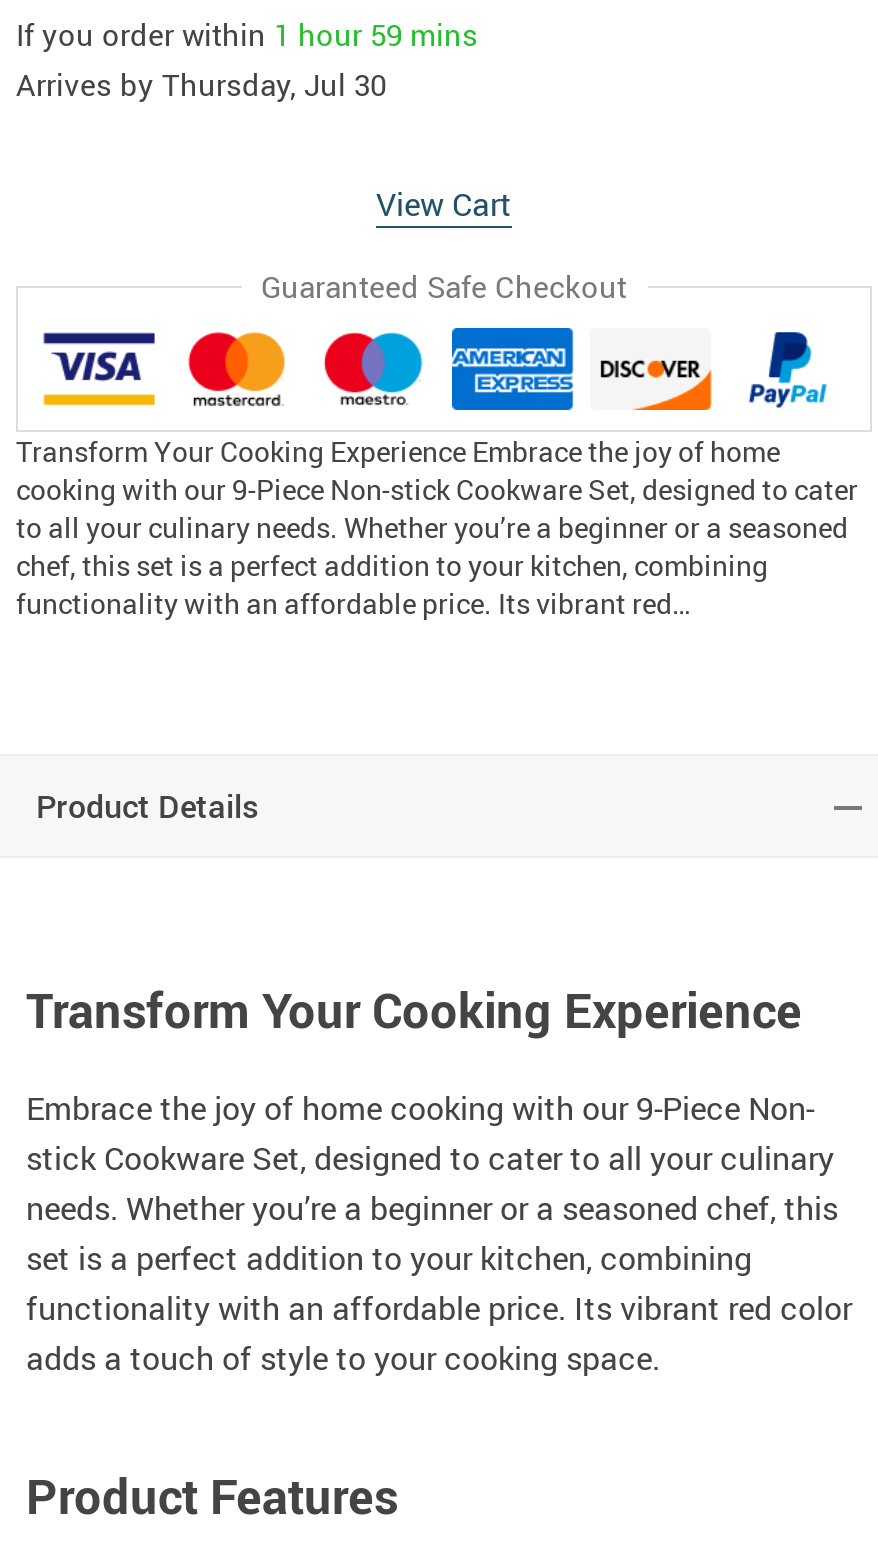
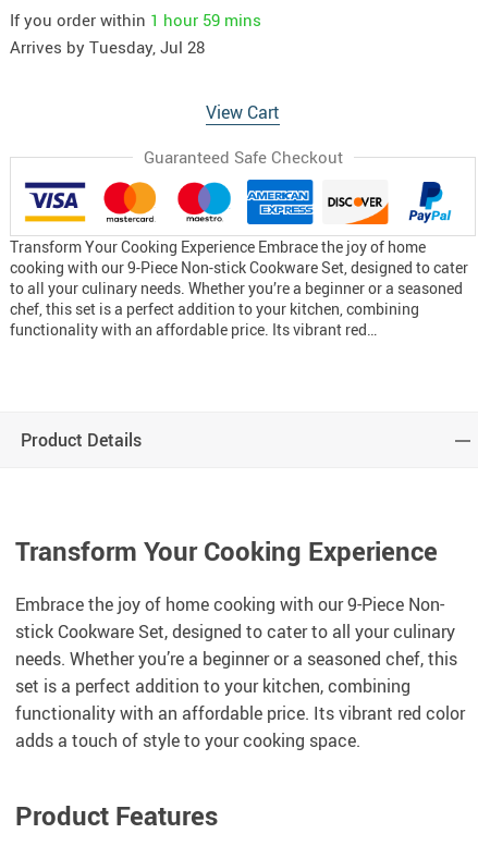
[16,64,386,104] Arrives by Thursday, Jul 30 -> [10,36,205,58] Arrives by Tuesday, Jul 28

